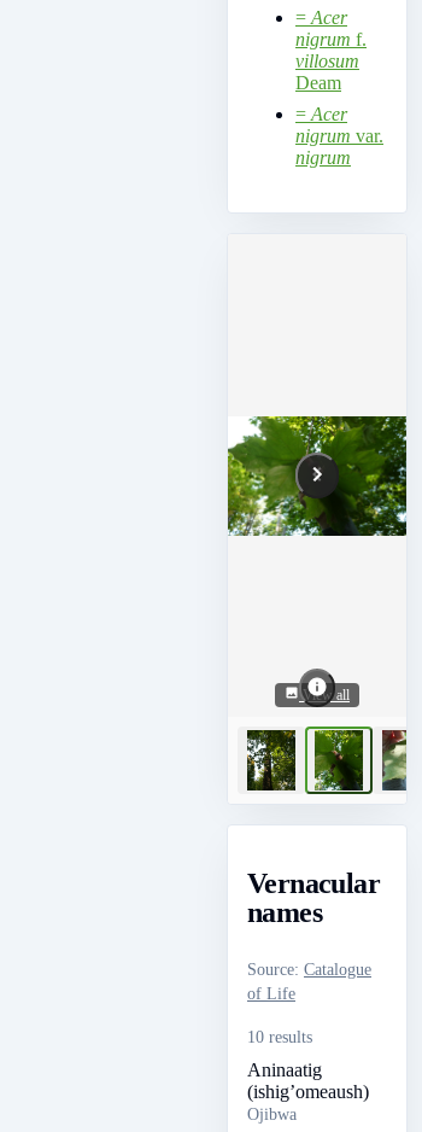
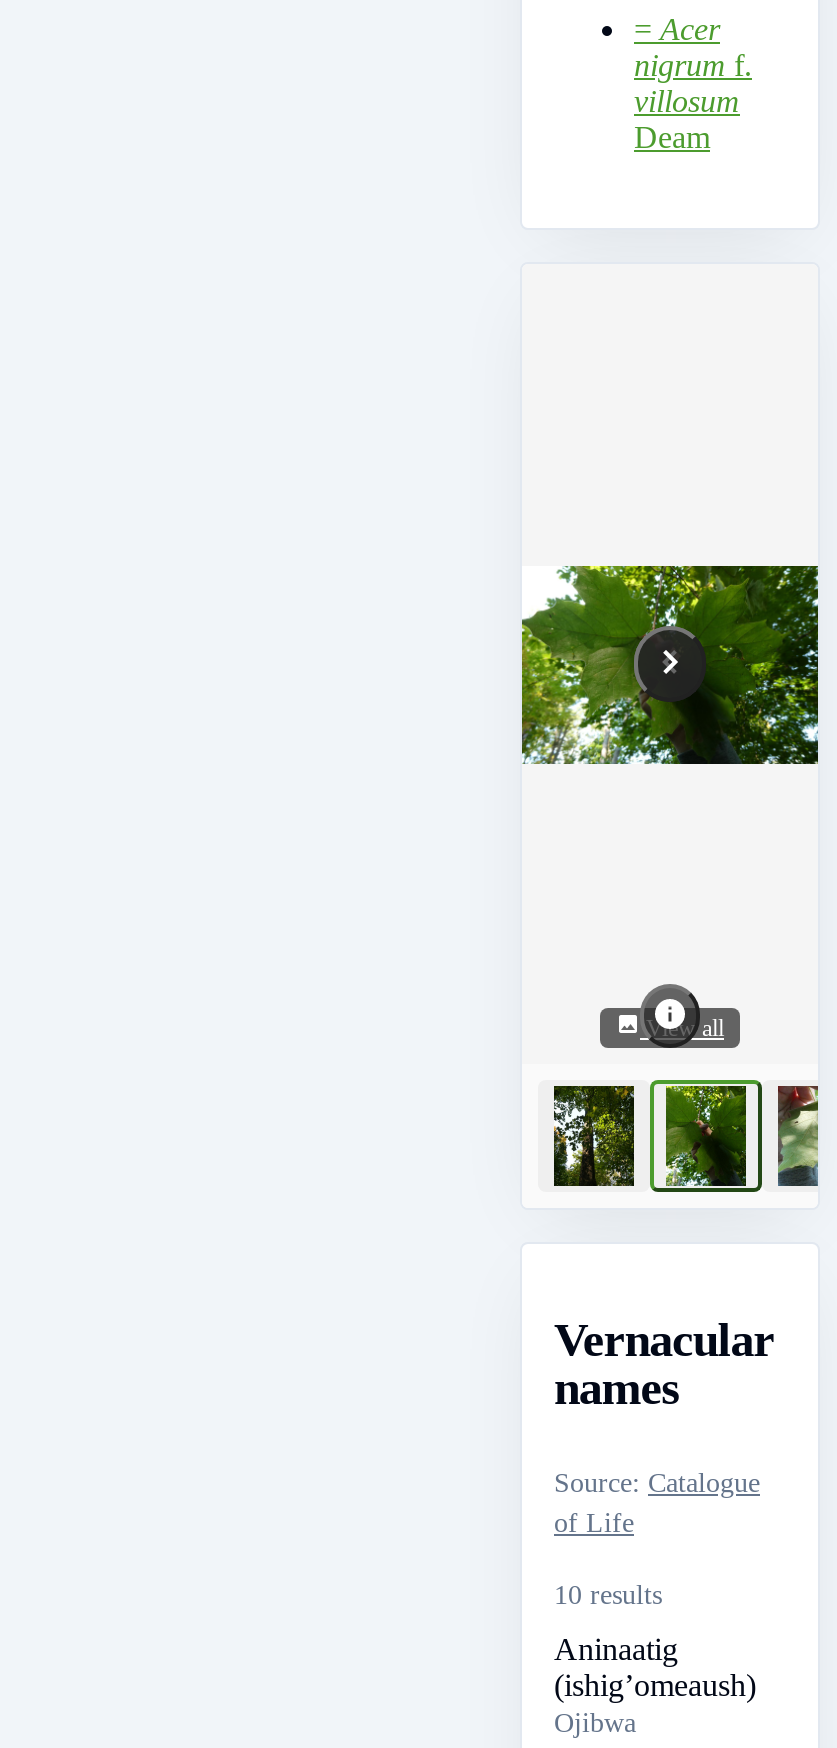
[295,104,383,168] = Acer | nigrum var. | nigrum -> none

